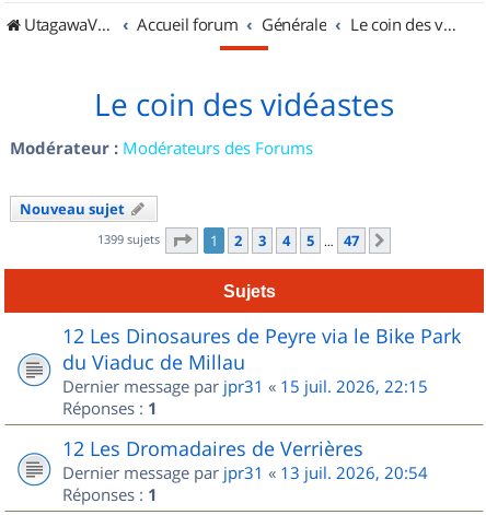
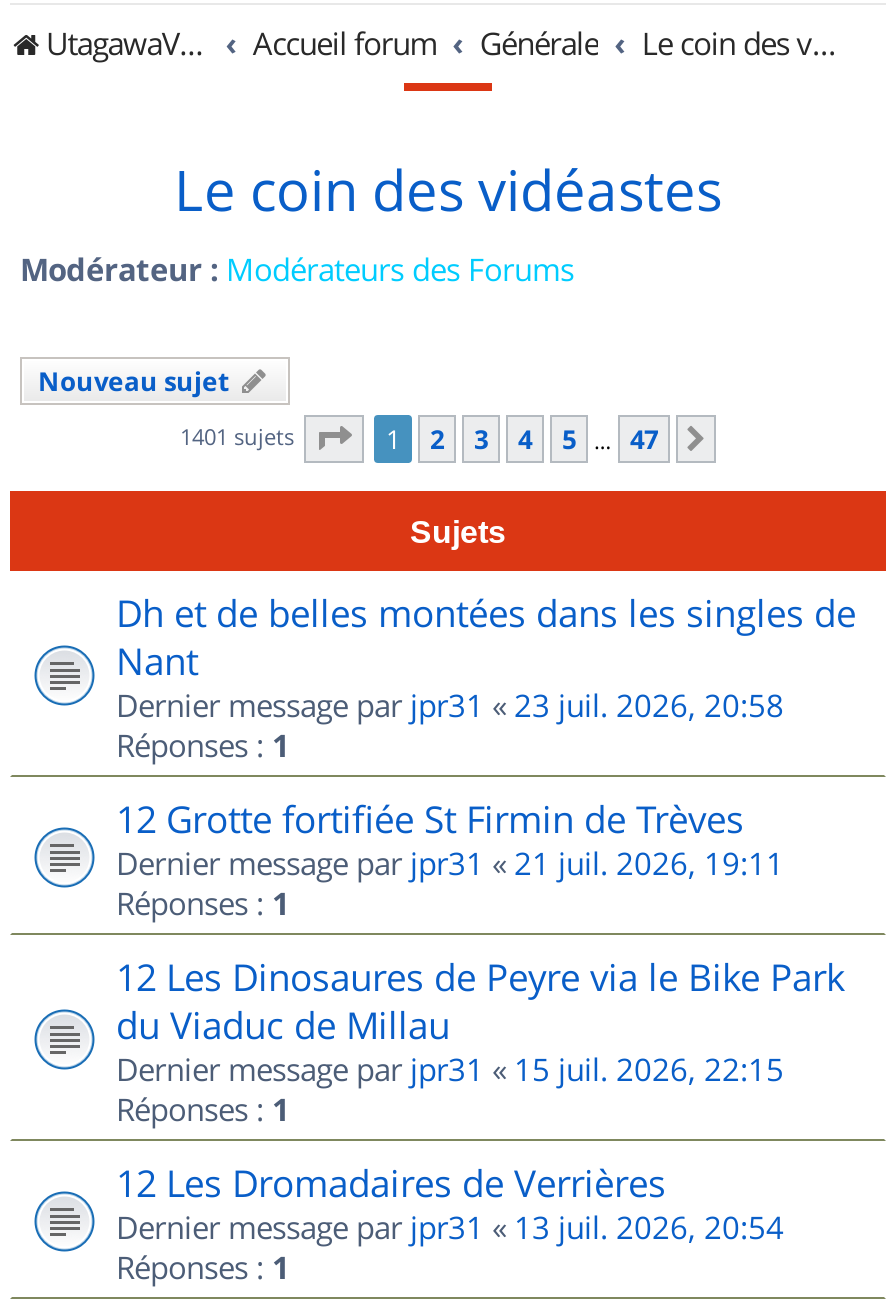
[97,231,163,247] 1399 sujets -> [180,421,300,451] 1401 sujets
none -> [116,589,856,925] Dh et de belles montées dans les singles de | Nant | Dernier message par jpr31 «23 juil. 2026, 20:58 | Réponses : 1 | 12 Grotte fortifiée St Firmin de Trèves | Dernier message par jpr31 «21 juil. 2026, 19:11 | Réponses : 1

